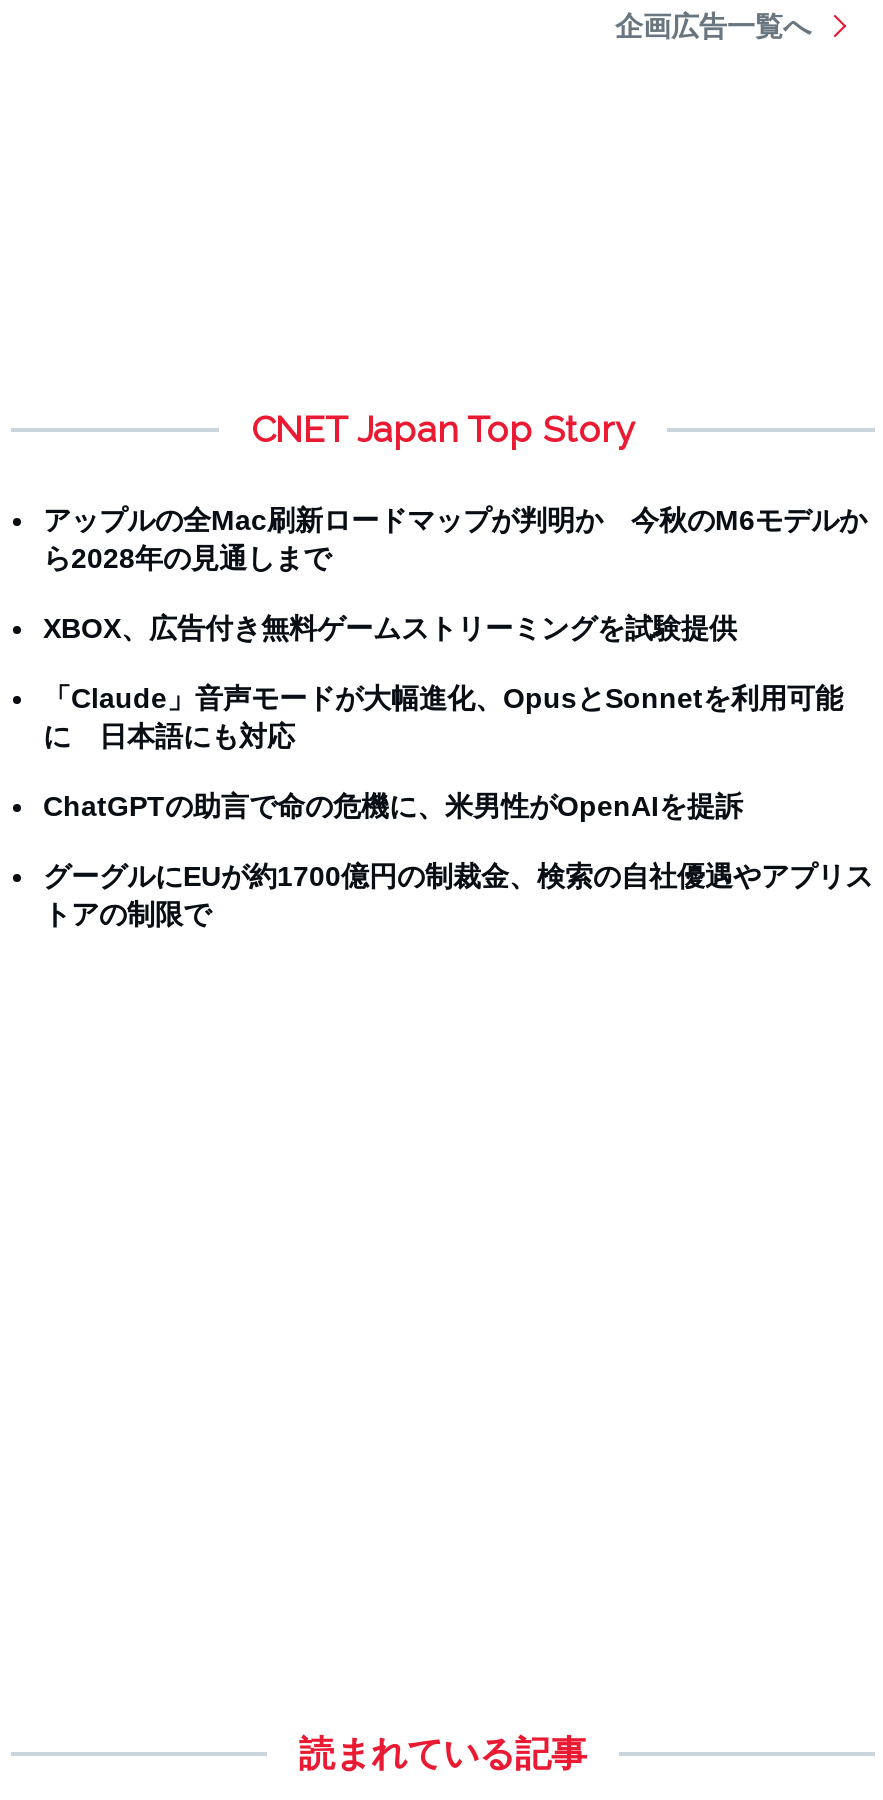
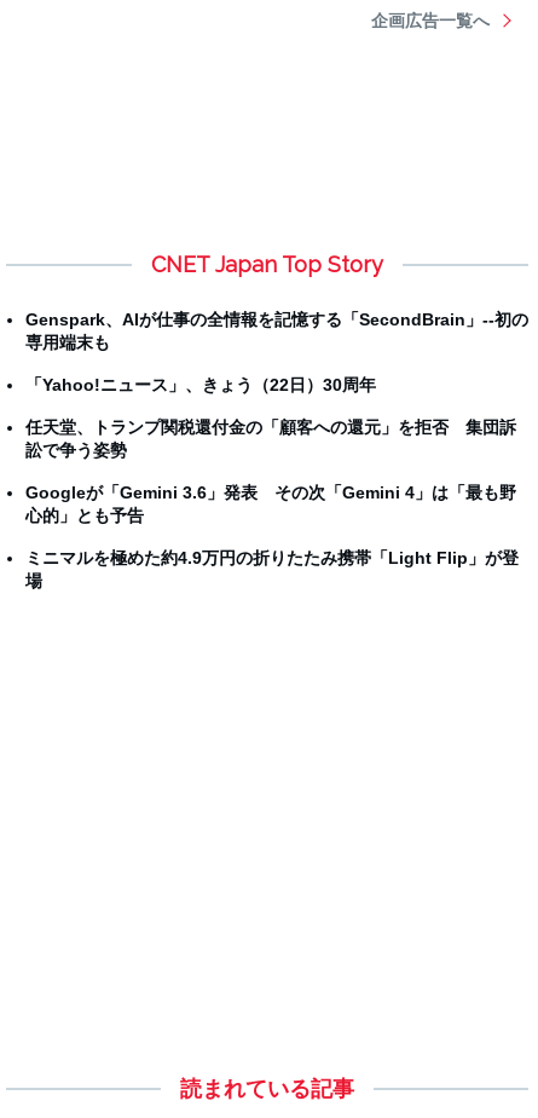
[43,504,867,574] アップルの全Mac刷新ロードマップが判明か 今秋のM6モデルか | ら2028年の見通しまで -> [25,310,528,352] Genspark、AIが仕事の全情報を記憶する「SecondBrain」--初の | 専用端末も
[43,612,737,644] XBOX、広告付き無料ゲームストリーミングを試験提供 -> [25,375,376,394] 「Yahoo!ニュース」、きょう（22日）30周年
[43,682,843,752] 「Claude」音声モードが大幅進化、OpusとSonnetを利用可能 | に 日本語にも対応 -> [25,417,516,460] 任天堂、トランプ関税還付金の「顧客への還元」を拒否 集団訴 | 訟で争う姿勢
[43,790,743,822] ChatGPTの助言で命の危機に、米男性がOpenAIを提訴 -> [25,483,516,525] Googleが「Gemini 3.6」発表 その次「Gemini 4」は「最も野 | 心的」とも予告
[43,860,873,930] グーグルにEUが約1700億円の制裁金、検索の自社優遇やアプリス | トアの制限で -> [25,548,519,590] ミニマルを極めた約4.9万円の折りたたみ携帯「Light Flip」が登 | 場

